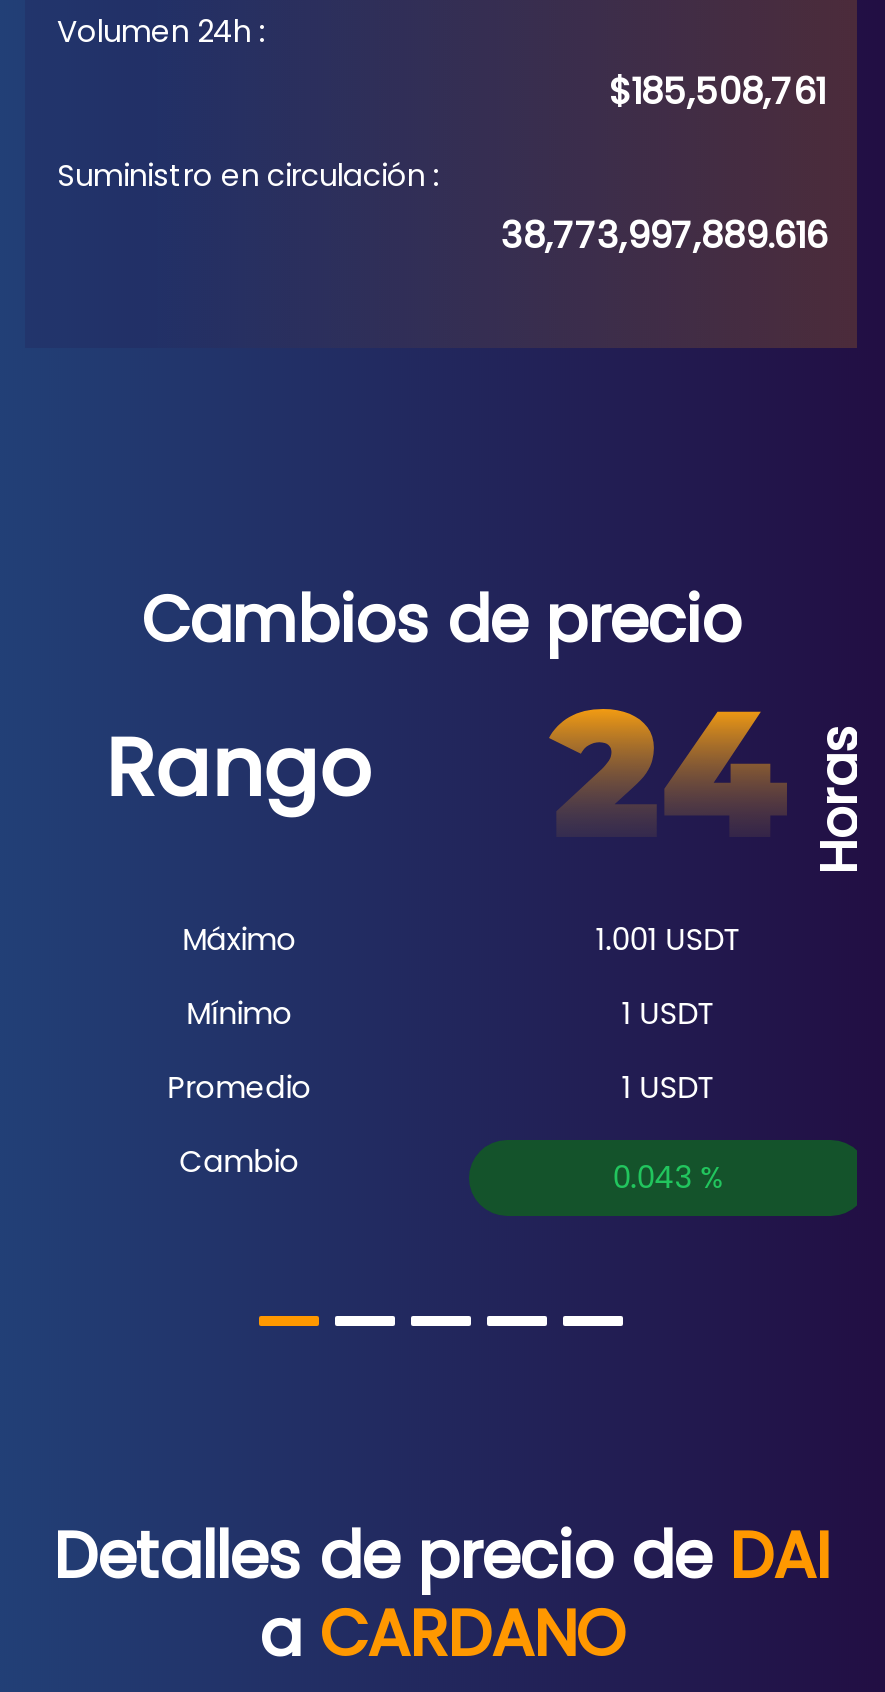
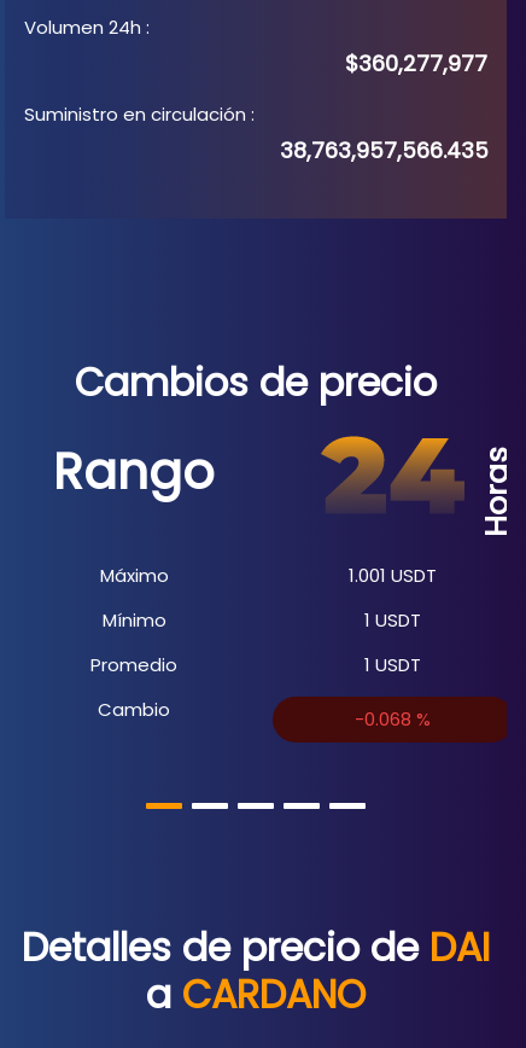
[609,66,825,116] $185,508,761 -> [345,48,487,78] $360,277,977
[501,210,827,260] 38,773,997,889.616 -> [280,135,489,165] 38,763,957,566.435
[613,1156,725,1198] 0.043% -> [355,706,431,732] -0.068%

